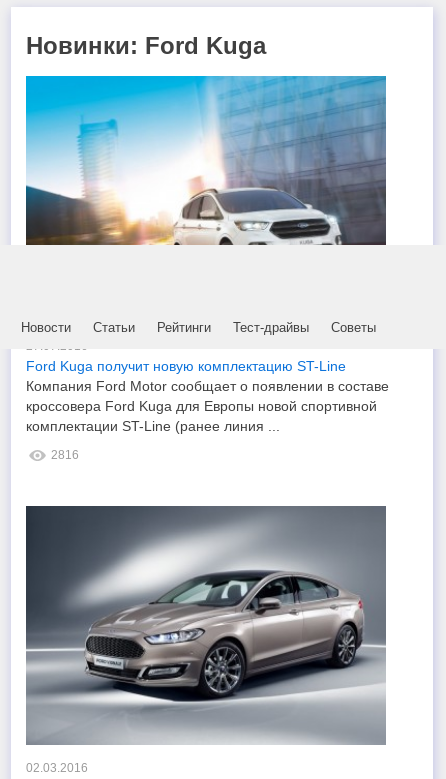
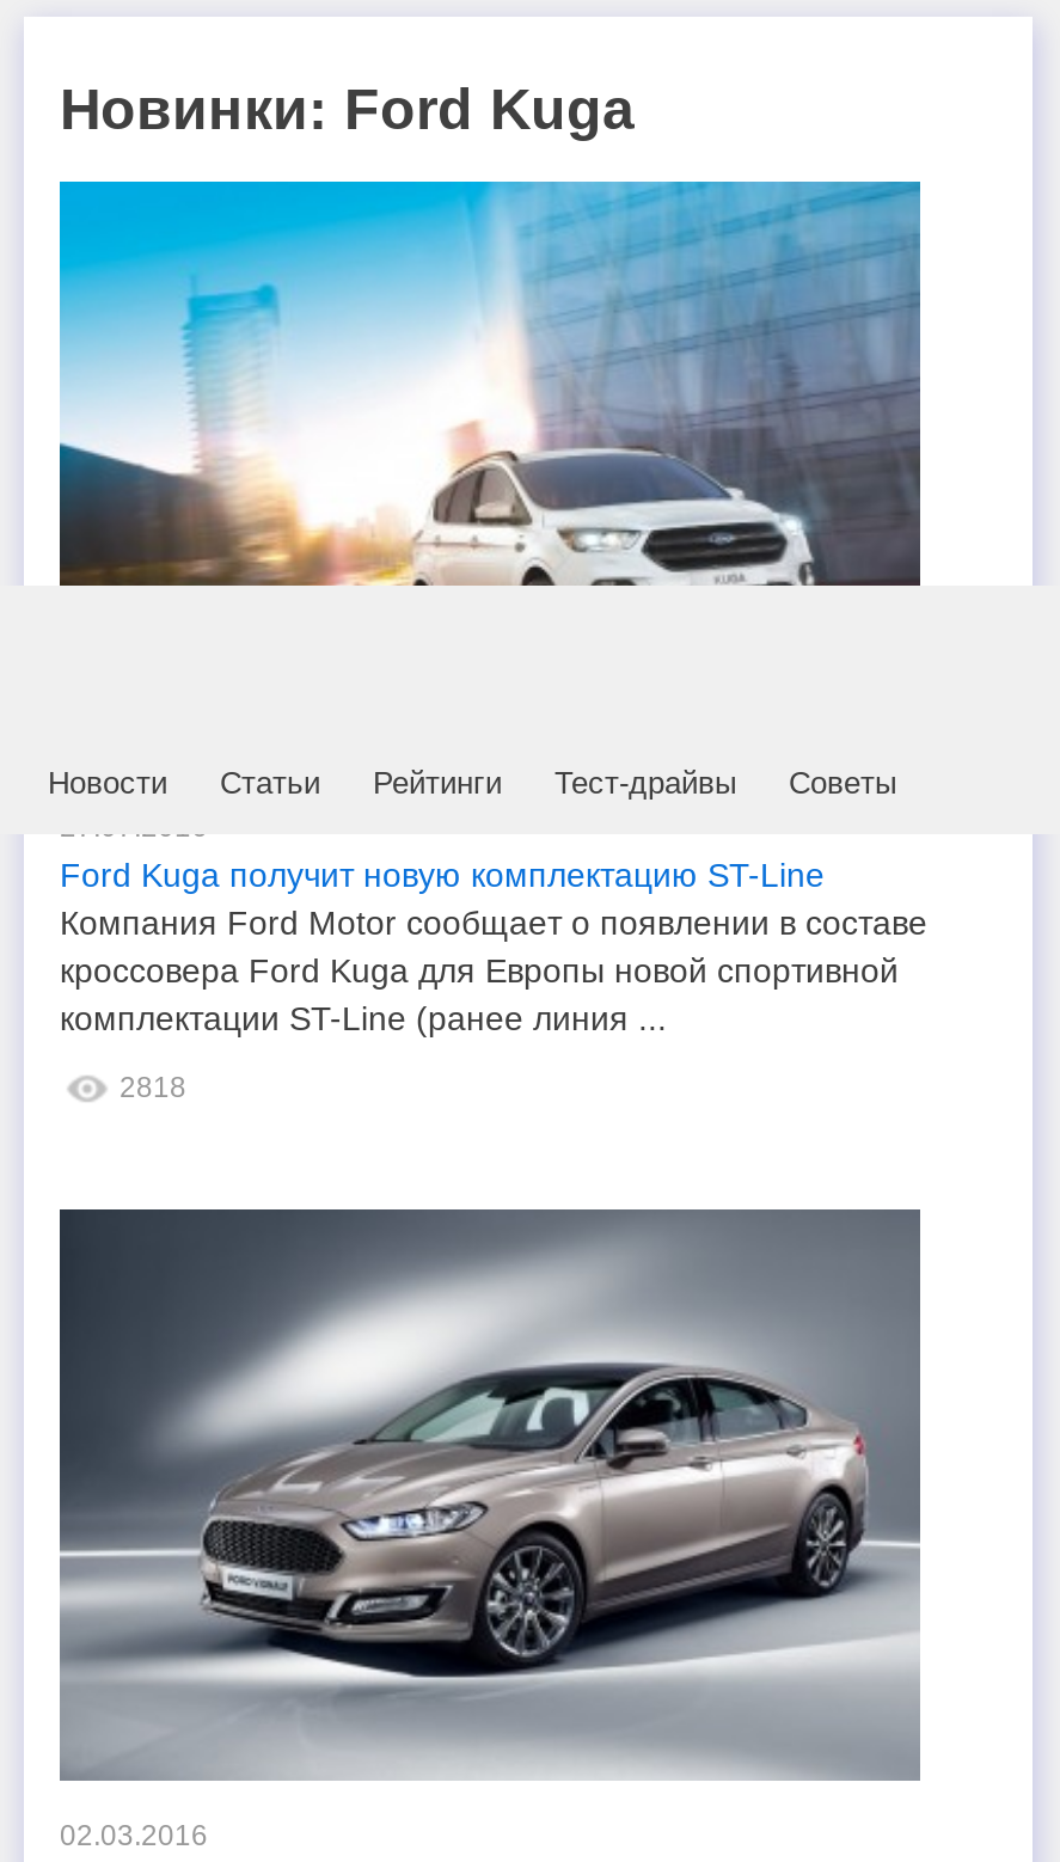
[51,448,79,462] 2816 -> [120,1072,186,1105] 2818

